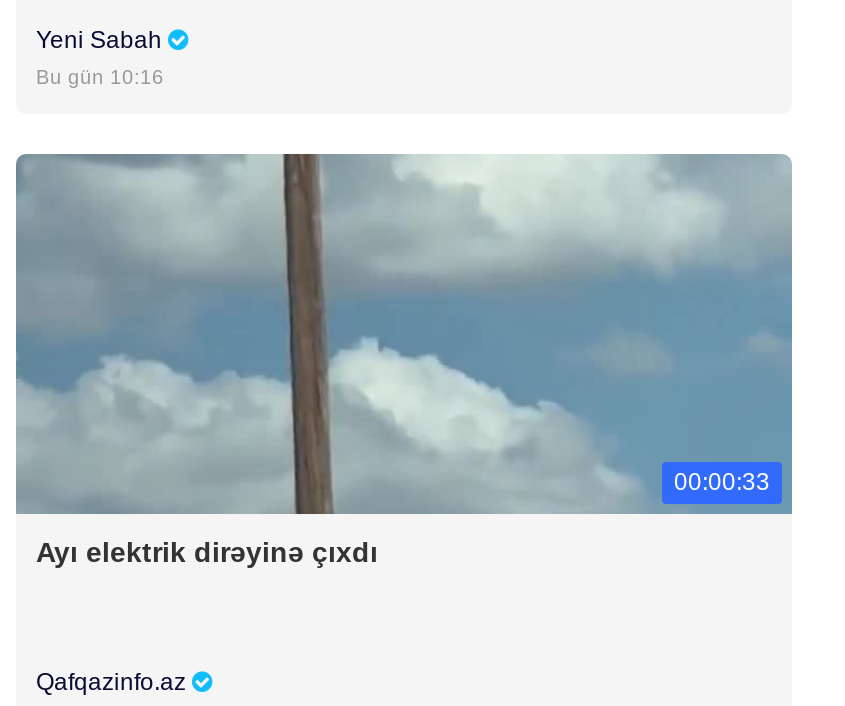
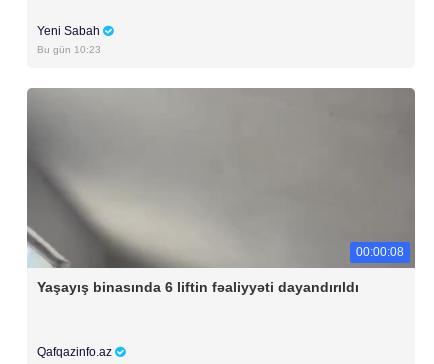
[36,66,164,88] Bu gün 10:16 -> [37,44,101,55] Bu gün 10:23
[16,154,792,516] [image] | 00:00:33 -> [26,88,416,269] [image] | 00:00:08
[36,536,378,568] Ayı elektrik dirəyinə çıxdı -> [37,279,359,295] Yaşayış binasında 6 liftin fəaliyyəti dayandırıldı

